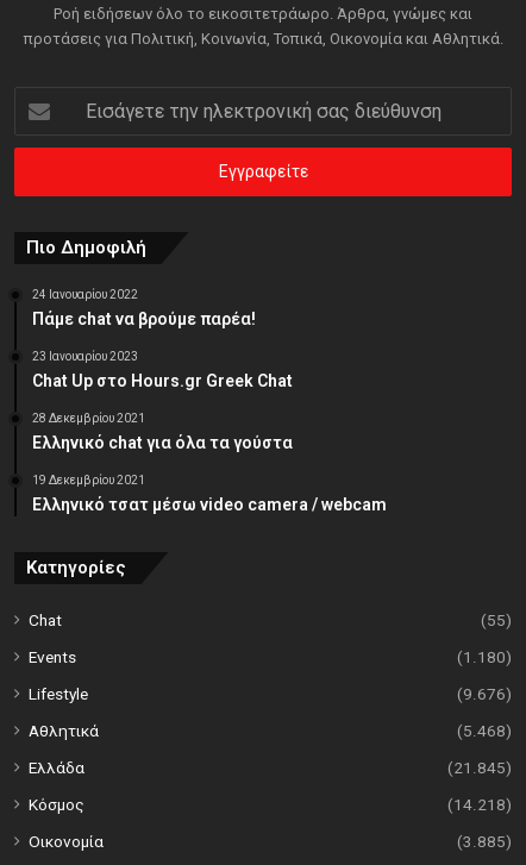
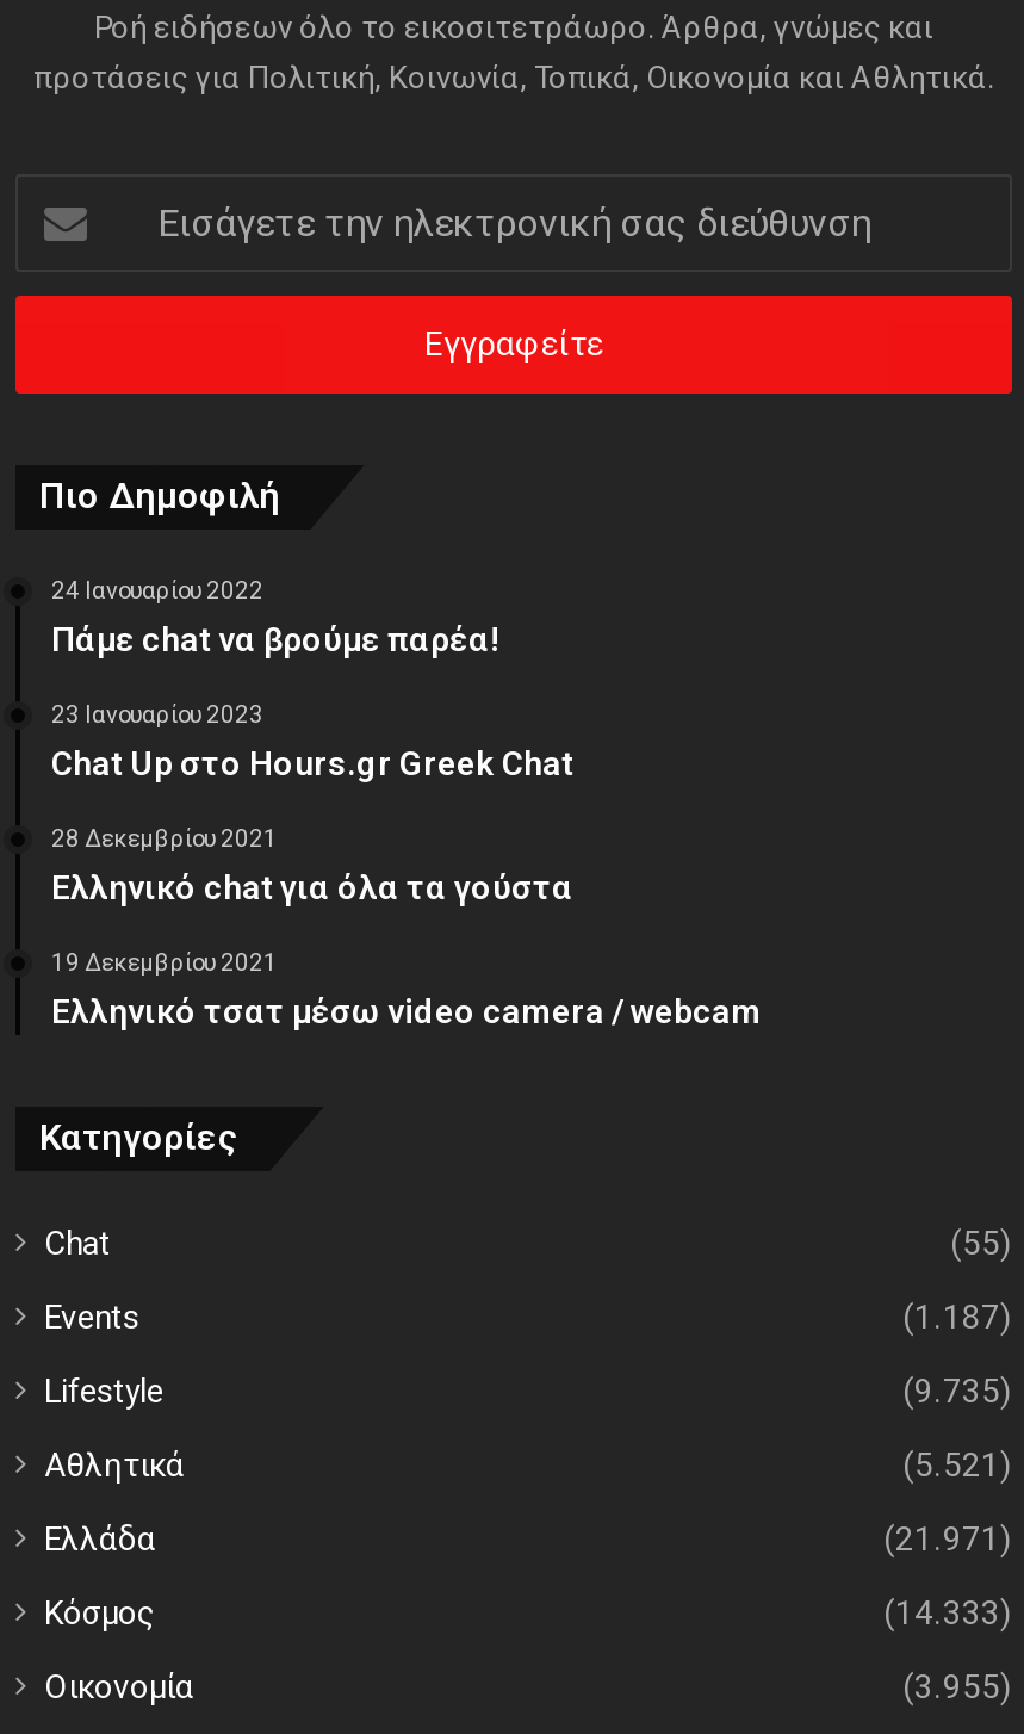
[457,648,512,667] (1.180) -> [902,1298,1012,1336] (1.187)
[457,684,512,703] (9.676) -> [902,1372,1012,1410] (9.735)
[457,721,512,740] (5.468) -> [902,1446,1012,1484] (5.521)
[447,758,512,777] (21.845) -> [883,1520,1012,1558] (21.971)
[447,795,512,814] (14.218) -> [883,1594,1012,1632] (14.333)
[457,832,512,851] (3.885) -> [902,1668,1012,1706] (3.955)

